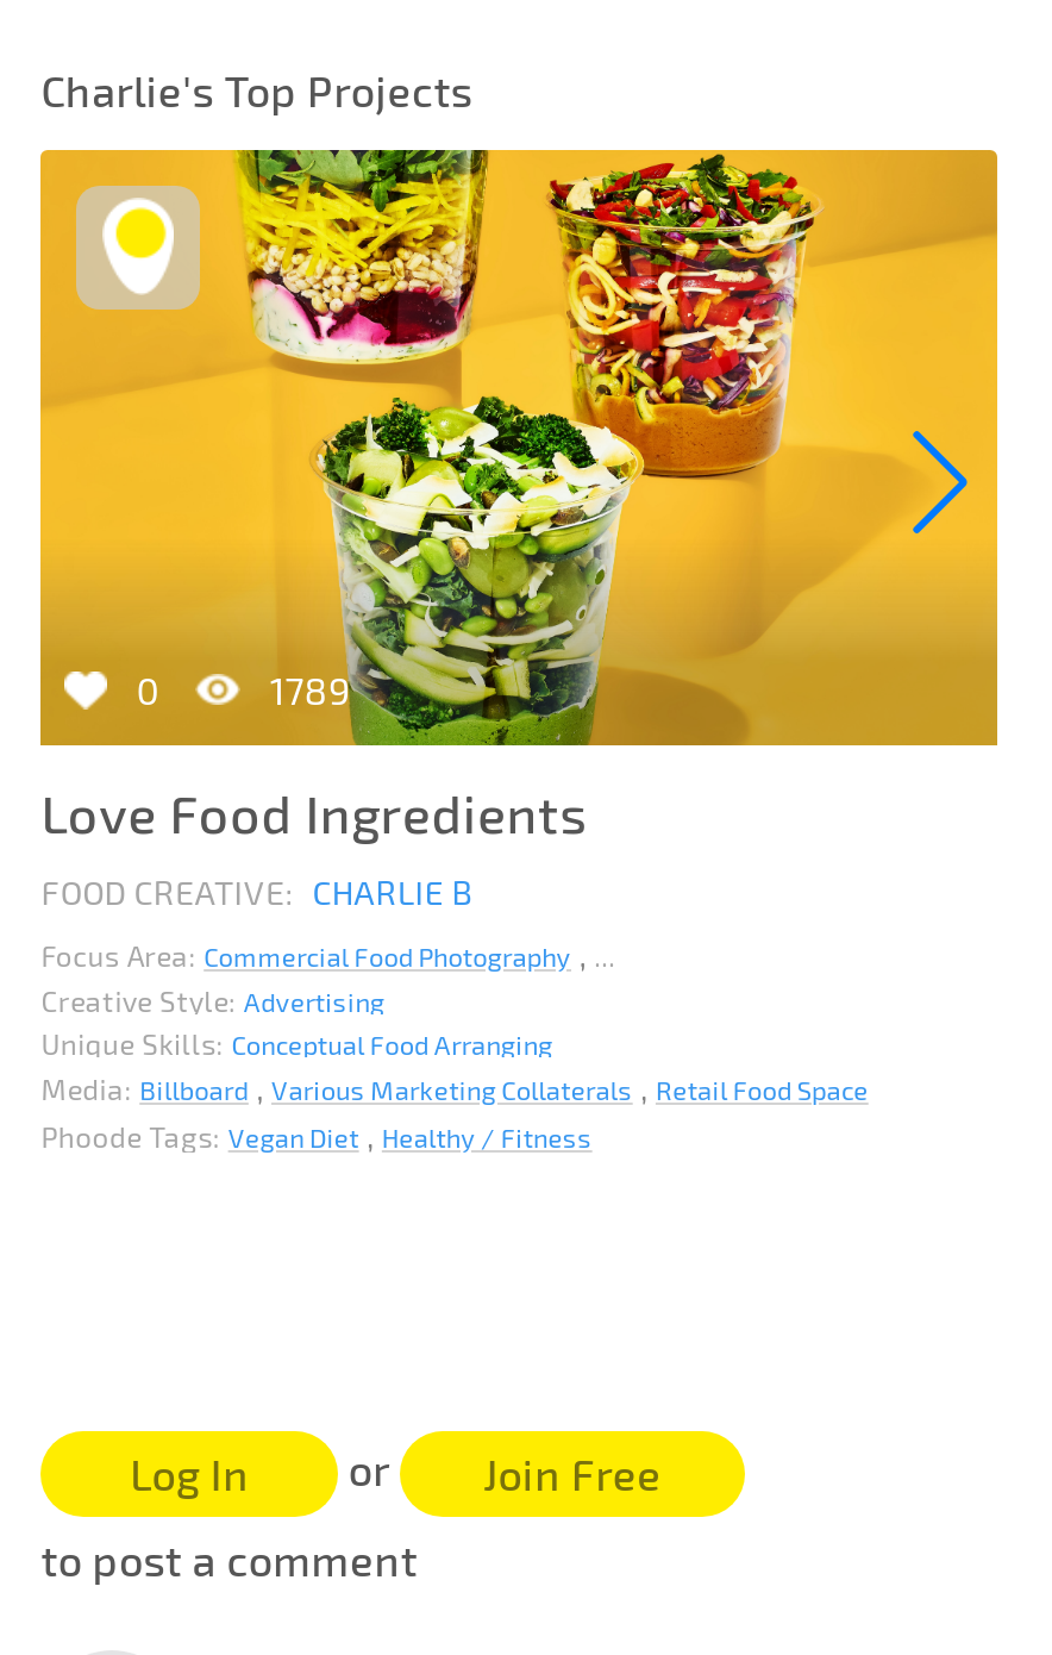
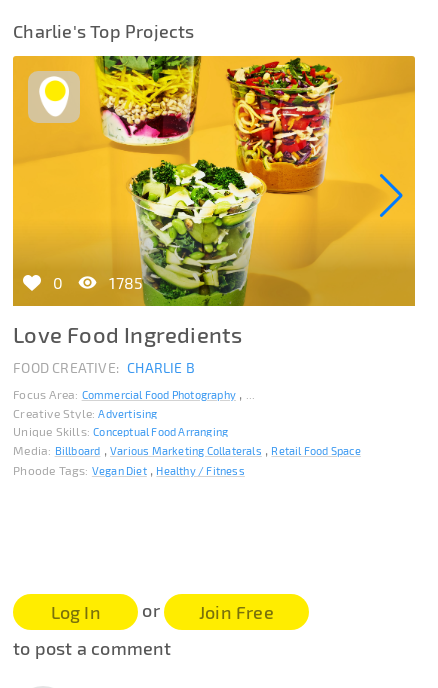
[270,666,350,712] 1789 -> [109,273,143,292] 1785

